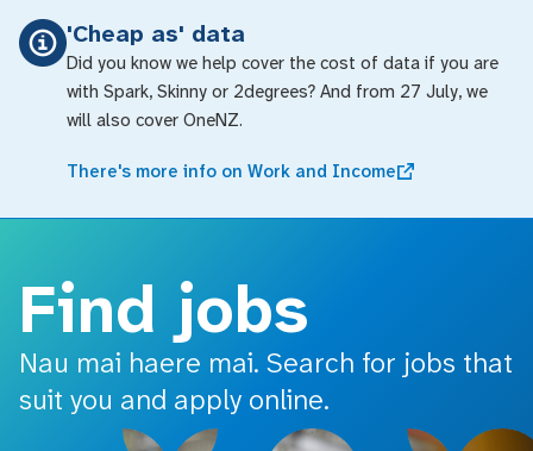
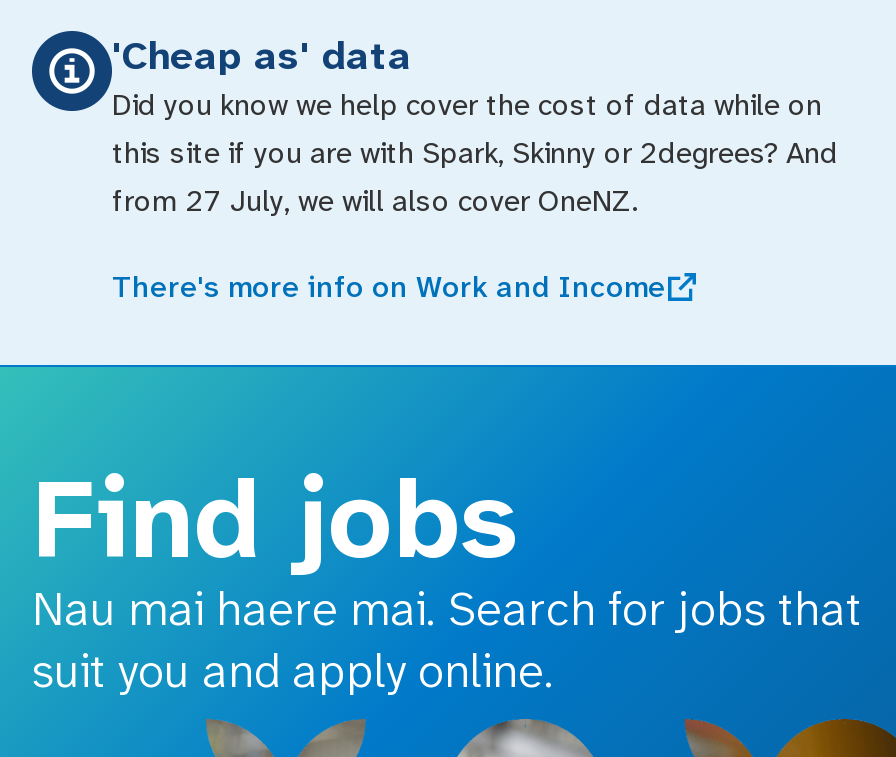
[67,51,498,132] Did you know we help cover the cost of data if you are | with Spark, Skinny or 2degrees? And from 27 July, we | will also cover OneNZ. -> [112,85,838,221] Did you know we help cover the cost of data while on | this site if you are with Spark, Skinny or 2degrees? And | from 27 July, we will also cover OneNZ.

